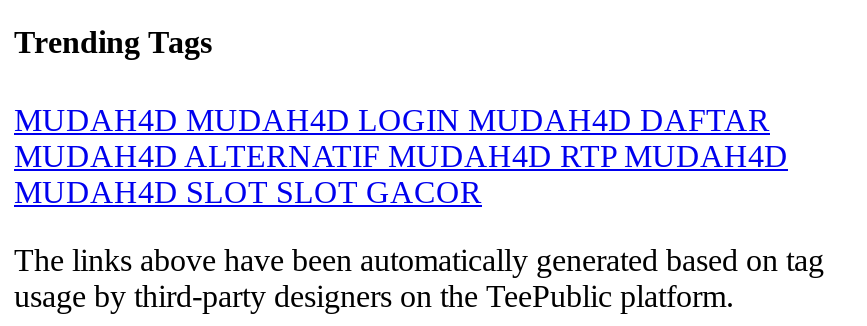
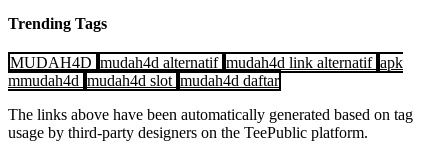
[14,104,788,210] MUDAH4D MUDAH4D LOGIN MUDAH4D DAFTAR | MUDAH4D ALTERNATIF MUDAH4D RTP MUDAH4D | MUDAH4D SLOT SLOT GACOR -> [8,54,403,89] MUDAH4D mudah4d alternatif mudah4d link alternatif apk | mmudah4d mudah4d slot mudah4d daftar

